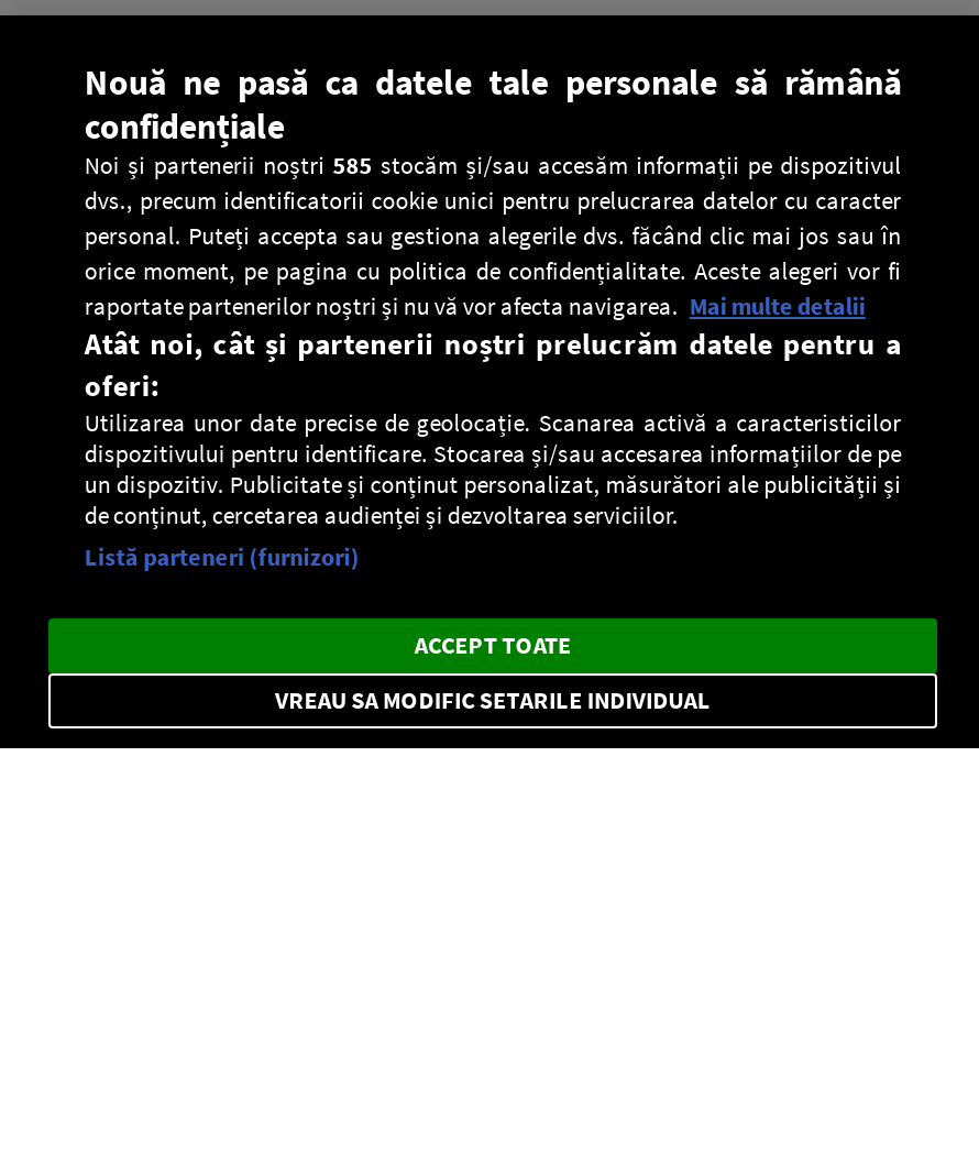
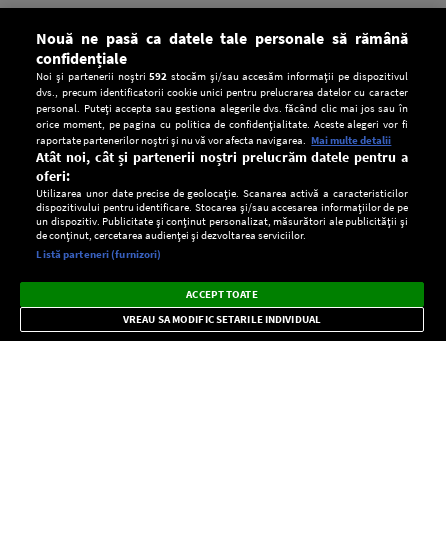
[84,149,901,180] Noi și partenerii noștri 585 stocăm și/sau accesăm informații pe dispozitivul -> [36,69,408,83] Noi și partenerii noștri 592 stocăm și/sau accesăm informații pe dispozitivul

